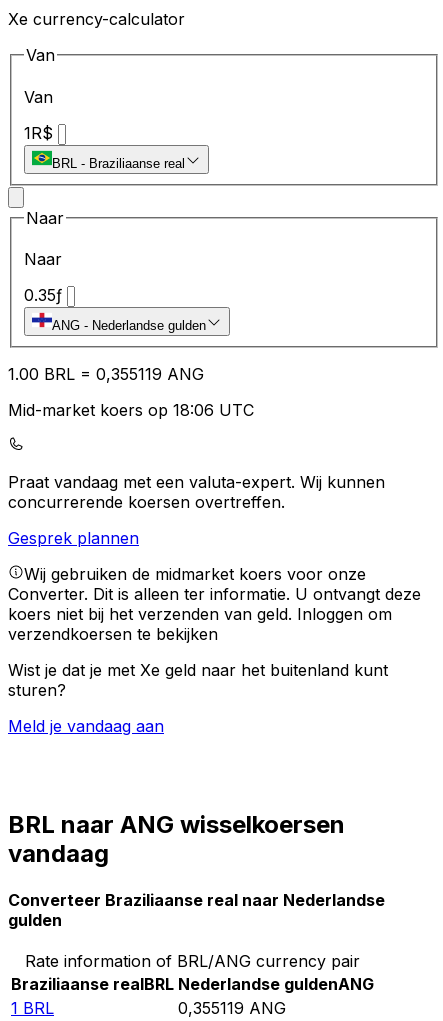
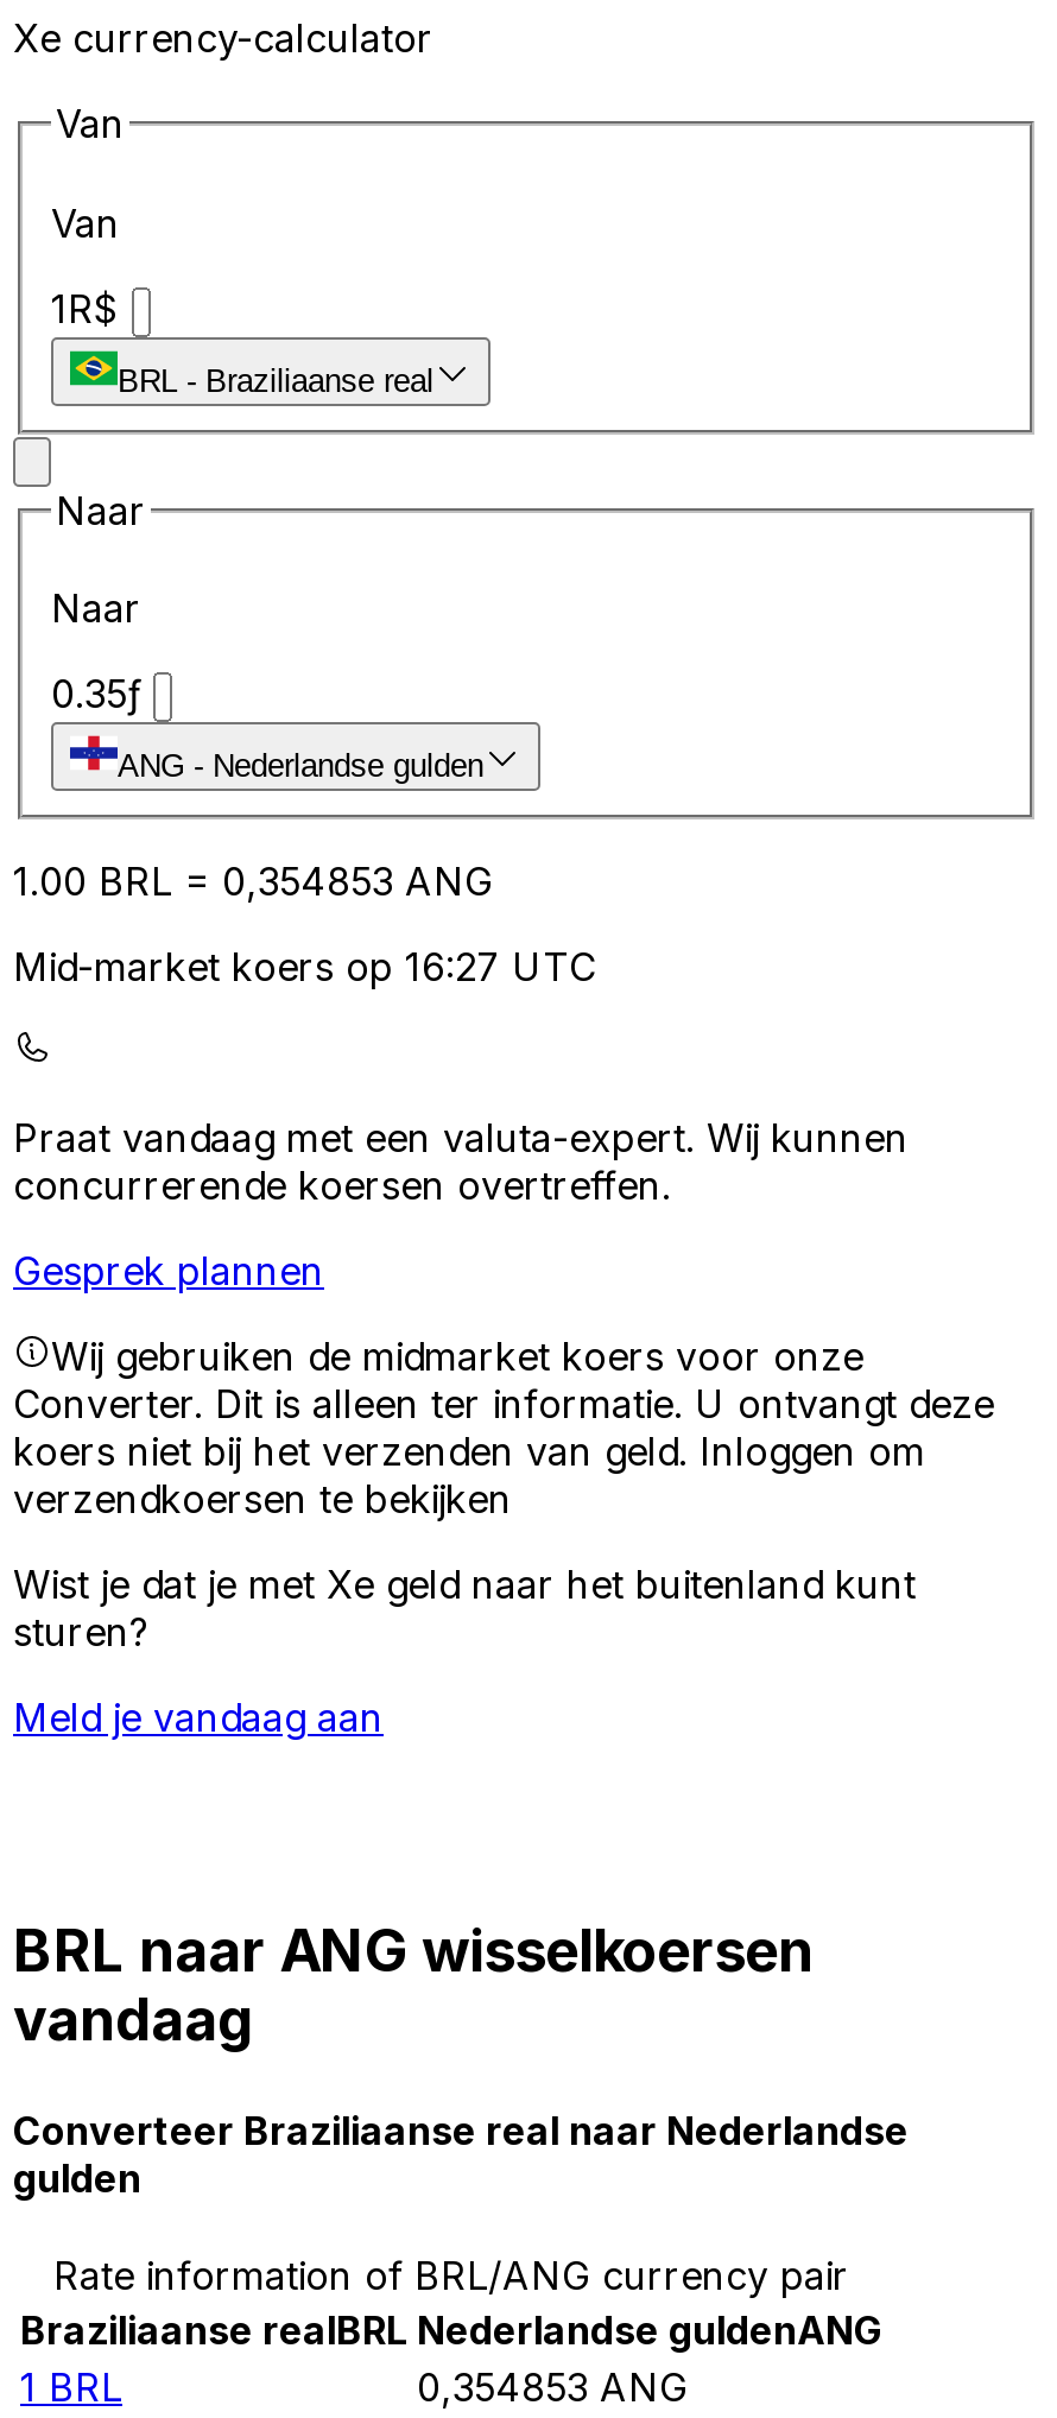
[8,364,204,384] 1.00 BRL = 0,355119 ANG -> [13,858,493,906] 1.00 BRL = 0,354853 ANG
[8,400,254,420] Mid-market koers op 18:06 UTC -> [13,944,595,991] Mid-market koers op 16:27 UTC
[178,998,286,1018] 0,355119 ANG -> [417,2363,688,2410] 0,354853 ANG

